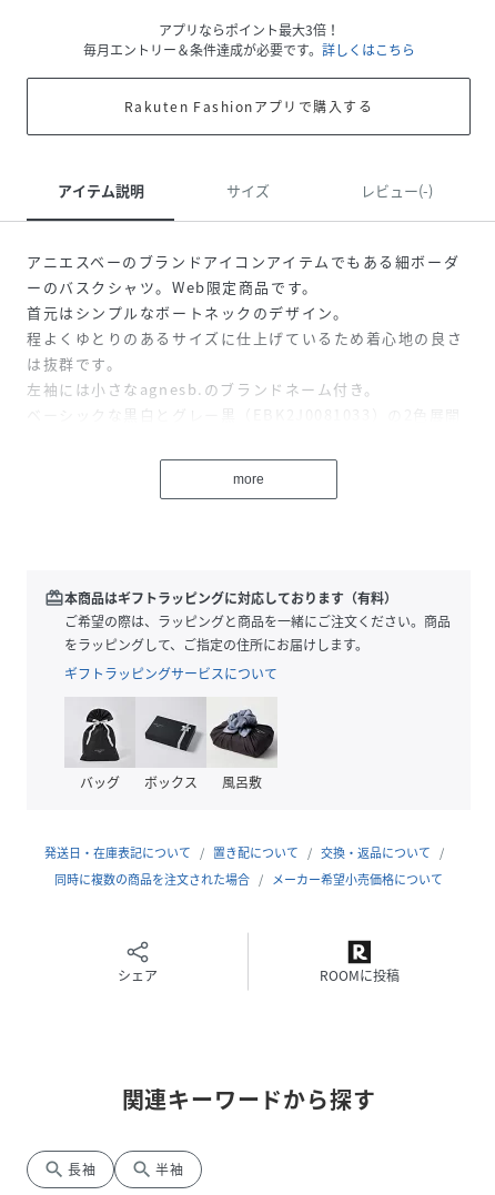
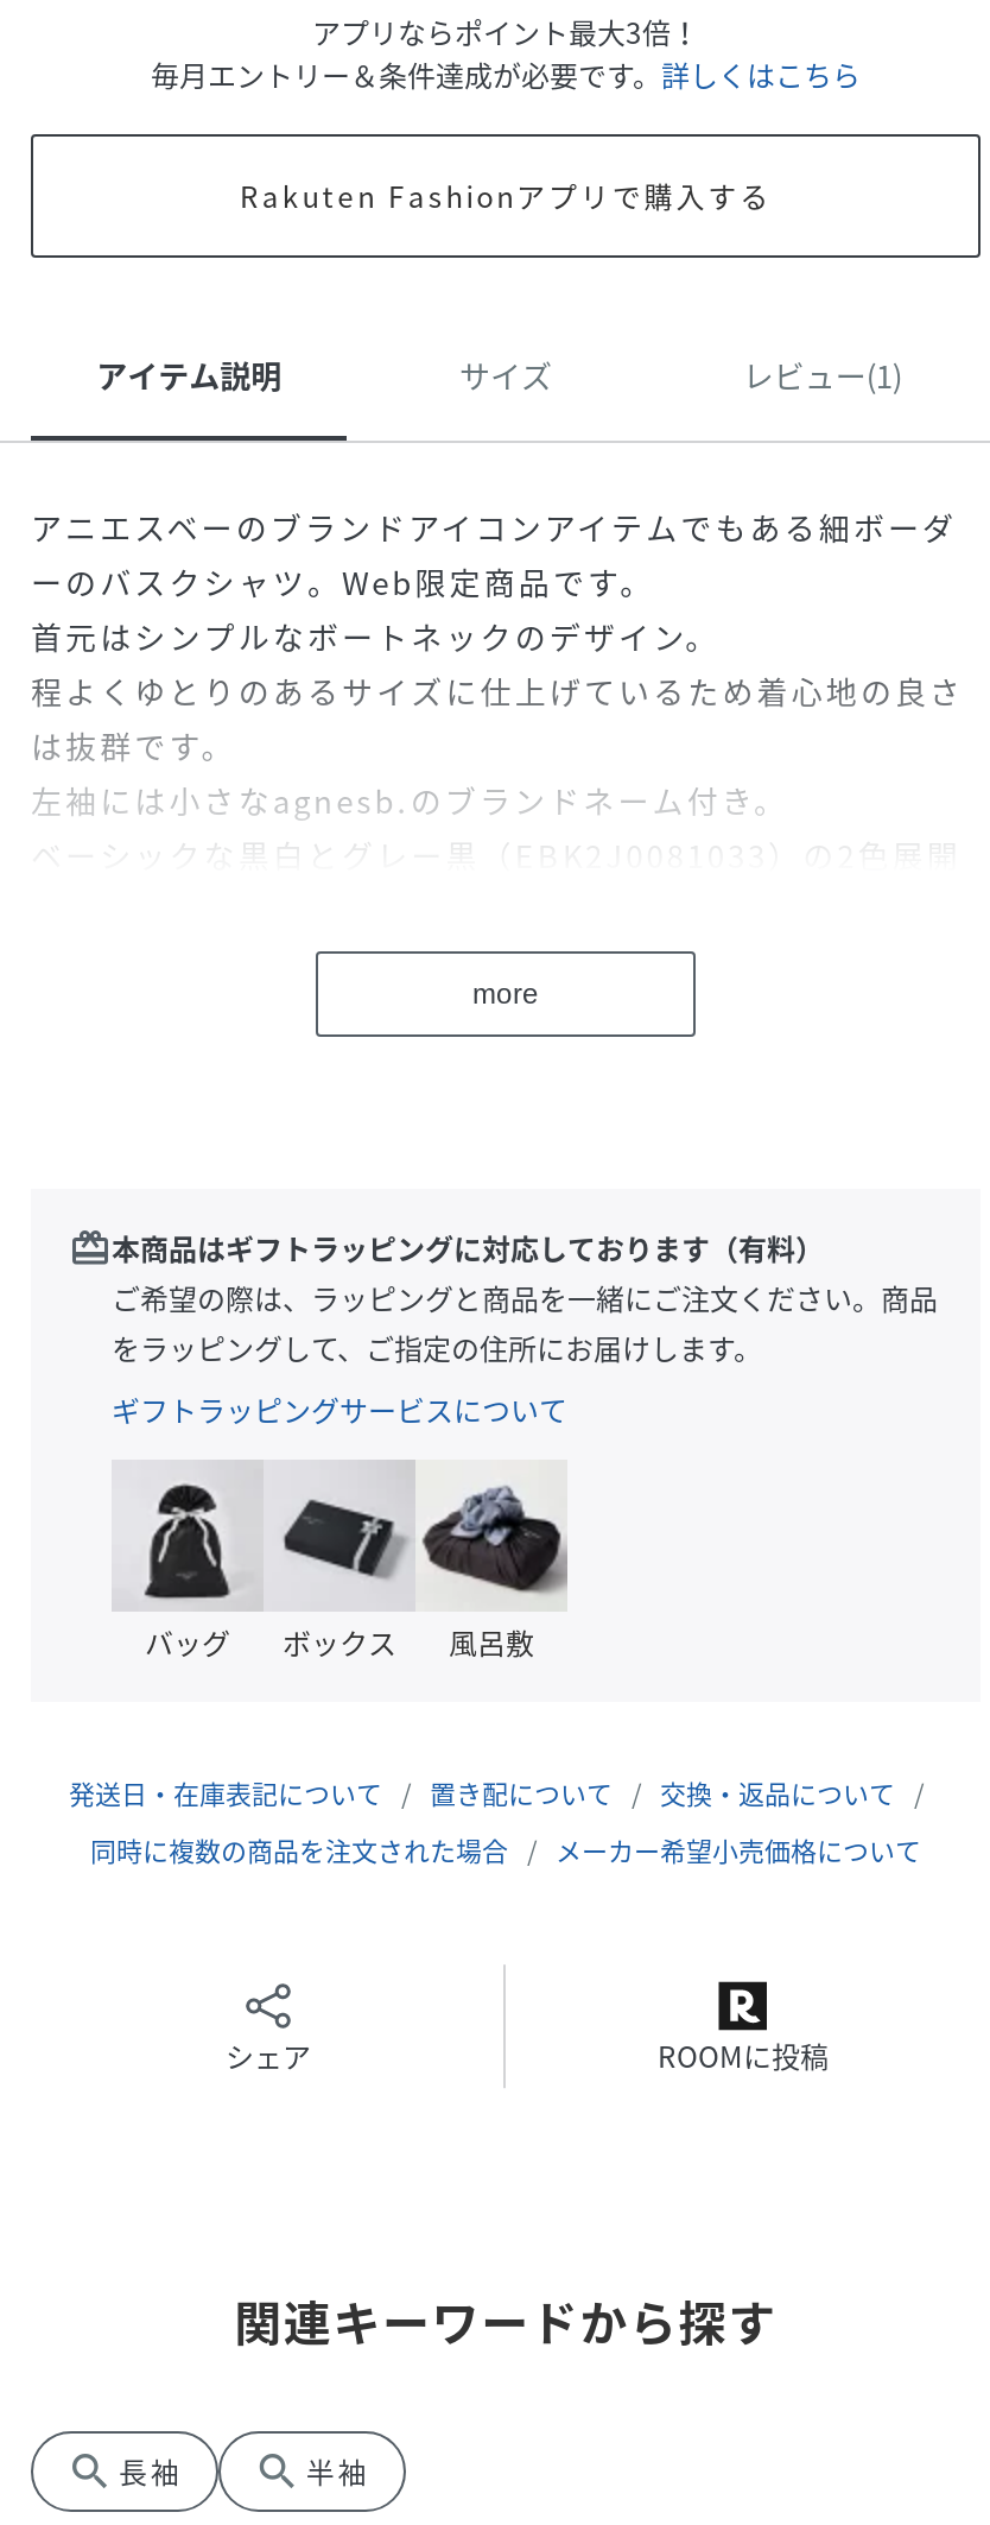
[360,180,433,201] レビュー(-) -> [743,352,902,397] レビュー(1)

